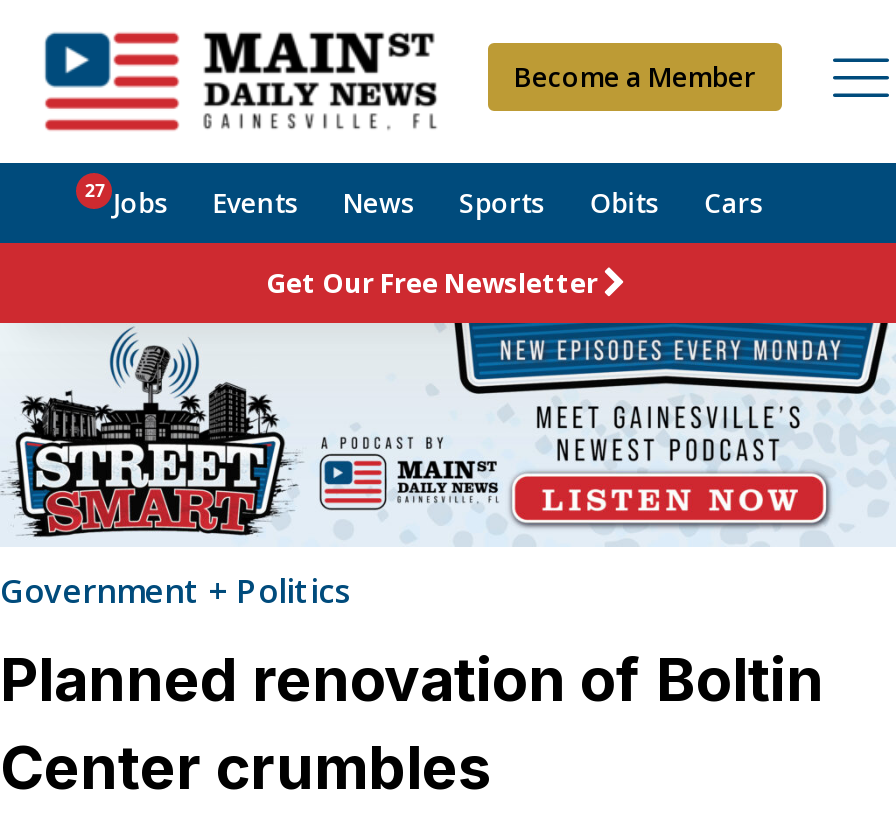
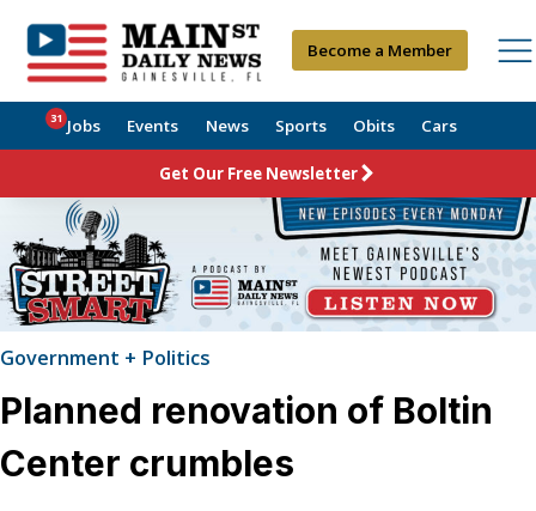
[85,177,764,221] 27 Jobs Events News Sports Obits Cars -> [51,110,457,136] 31 Jobs Events News Sports Obits Cars

